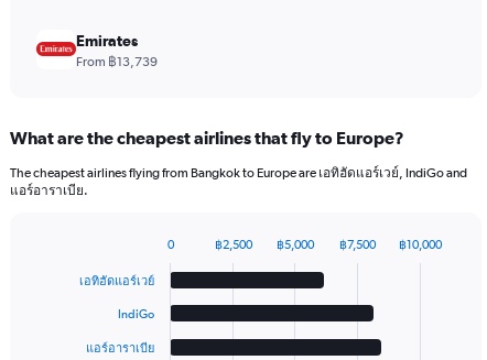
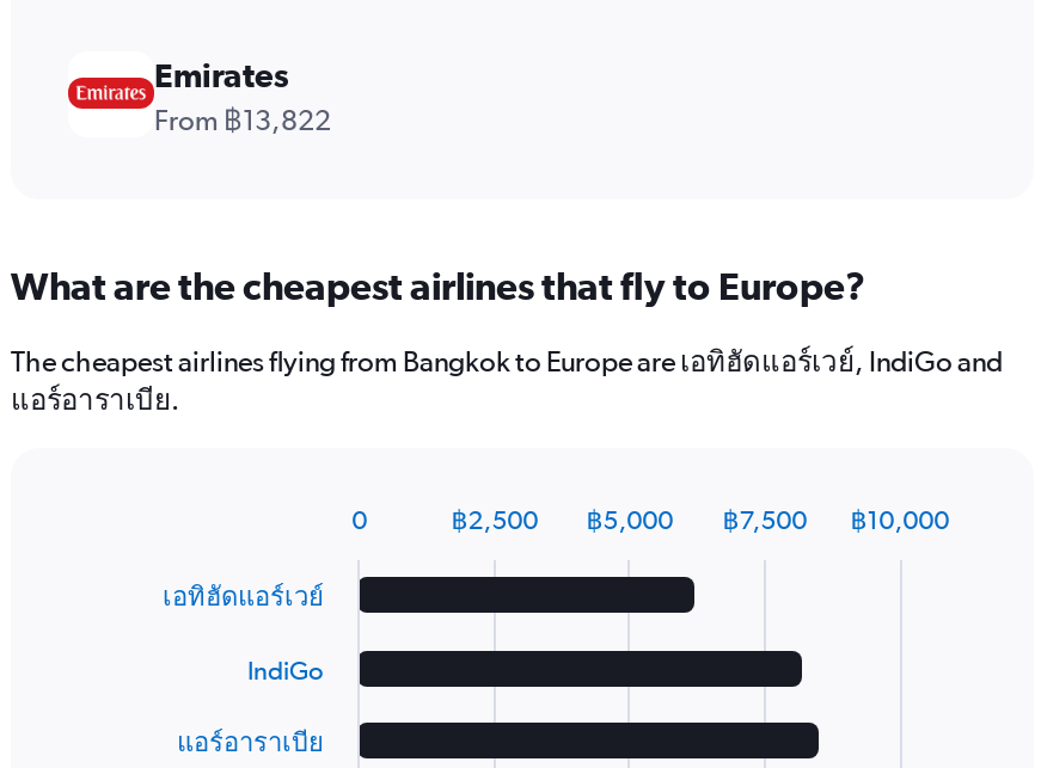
[76,53,158,69] From ฿13,739 -> [154,103,331,136] From ฿13,822

